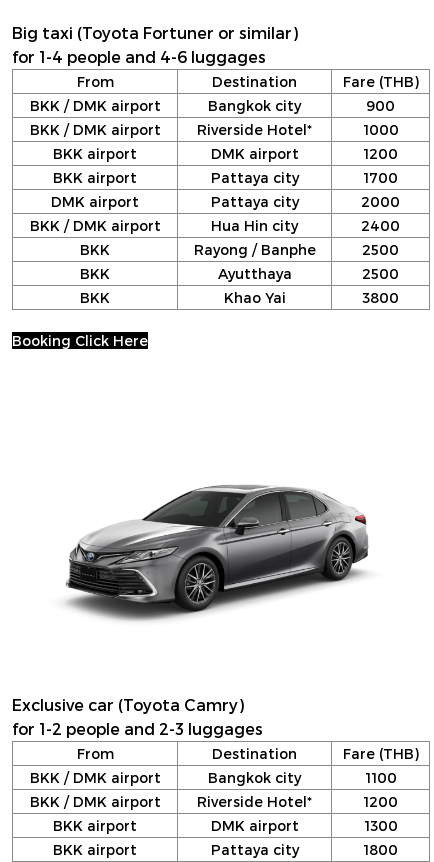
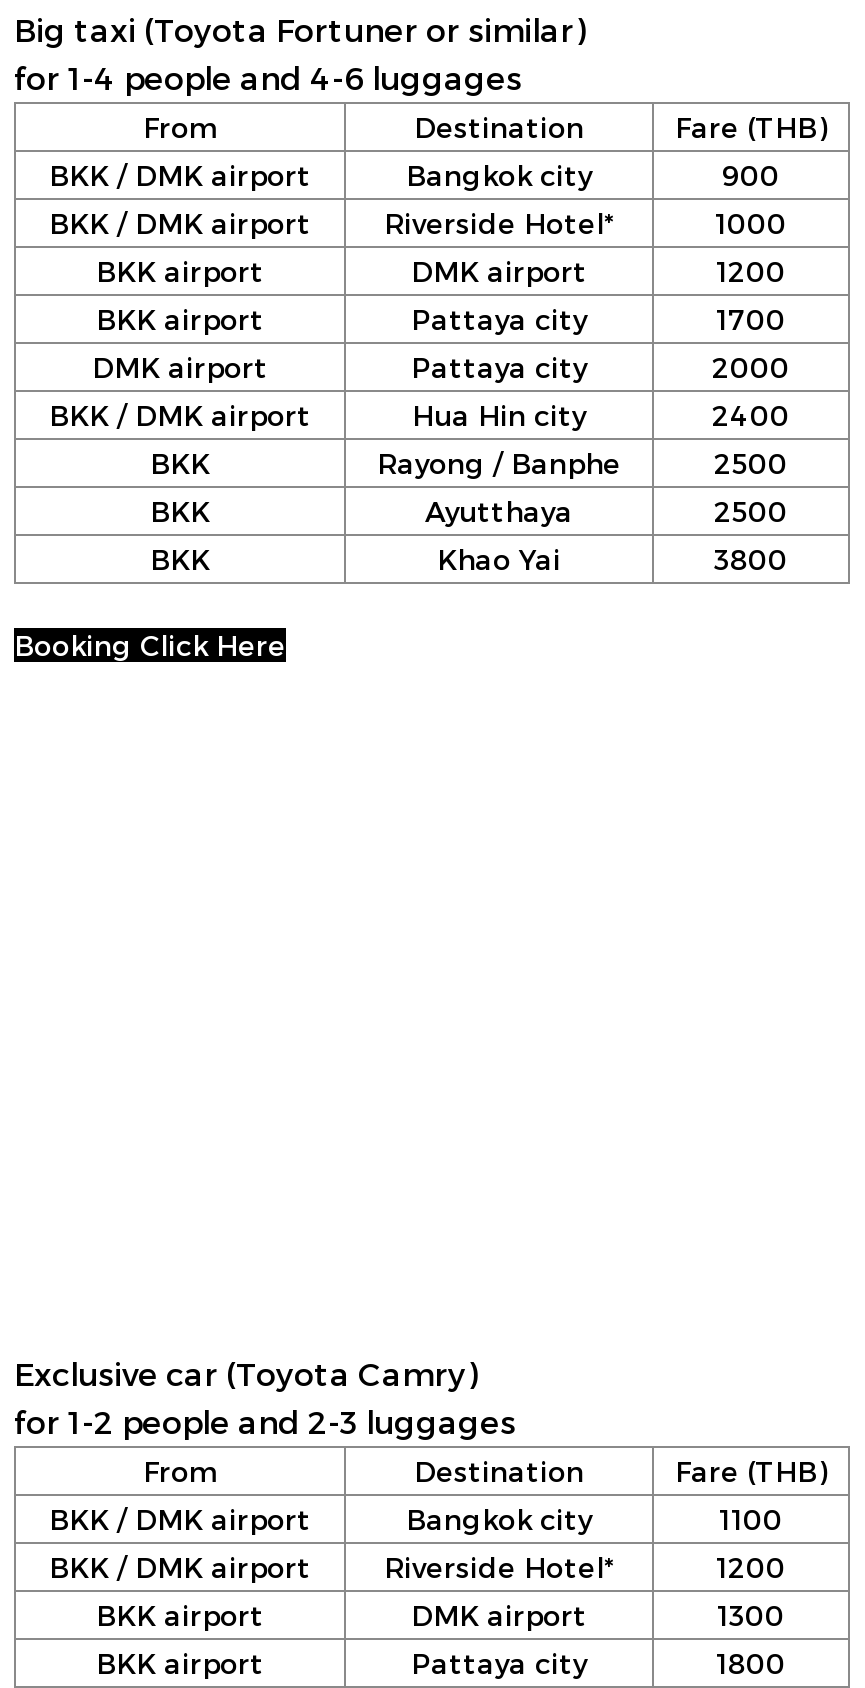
[65,484,369,622] [image] -> none

